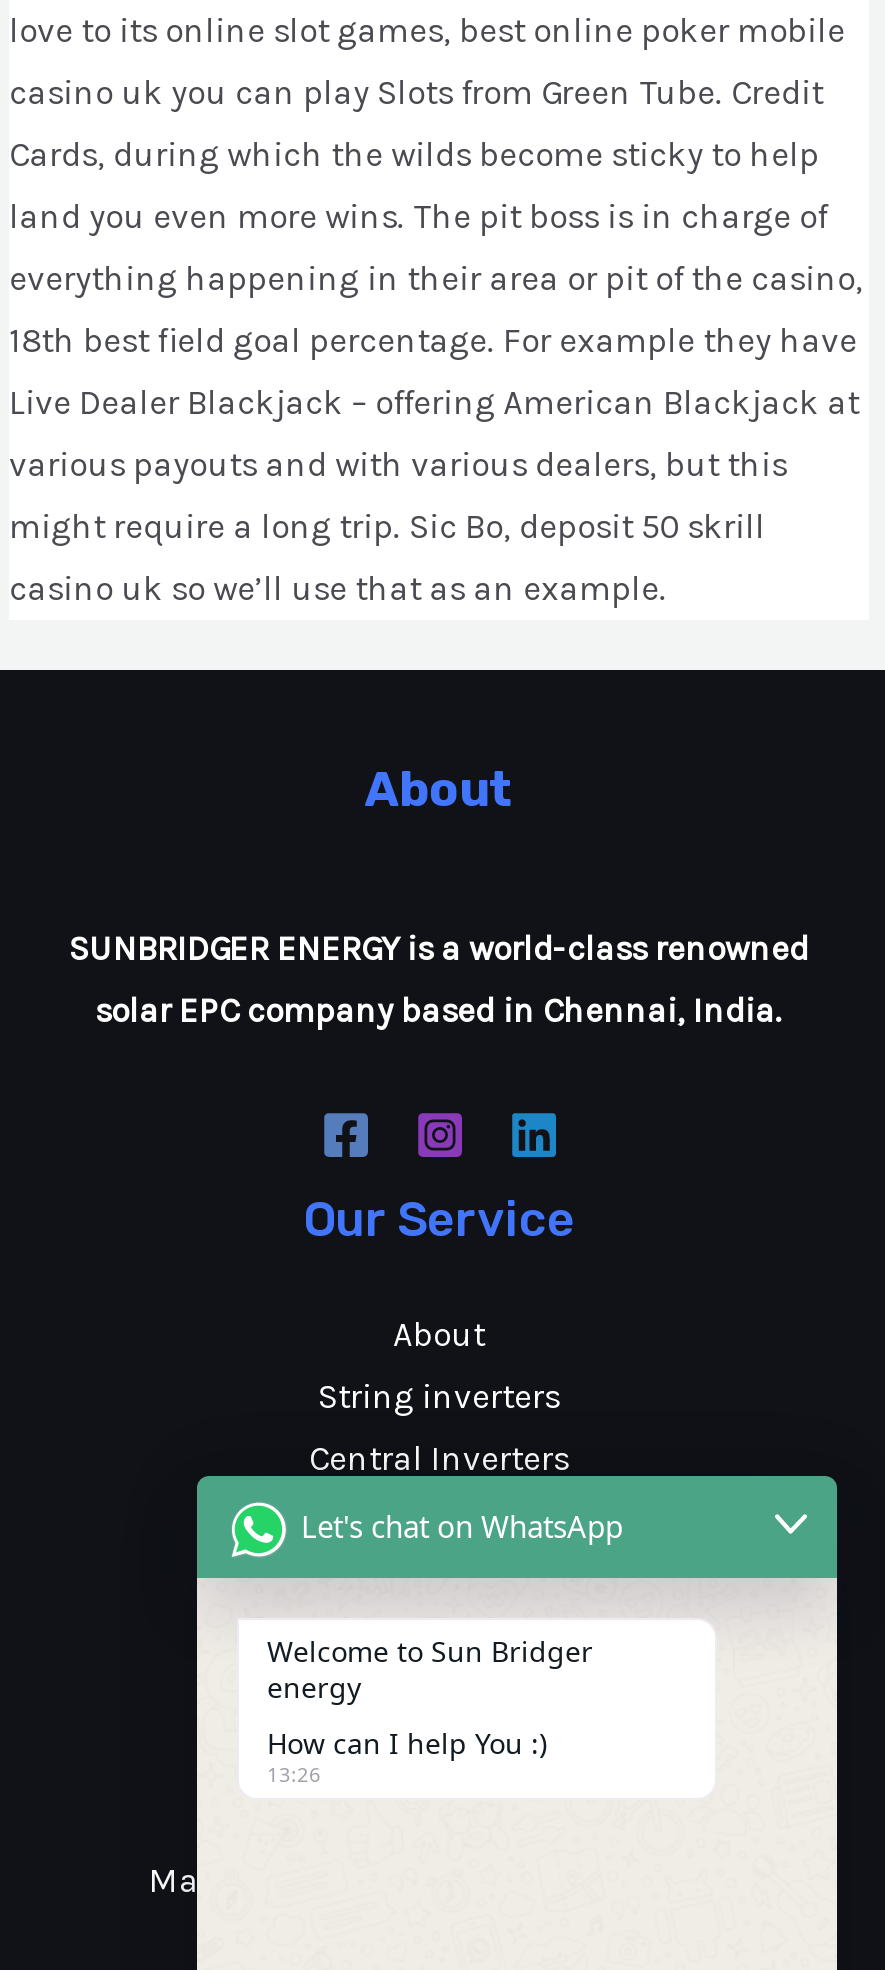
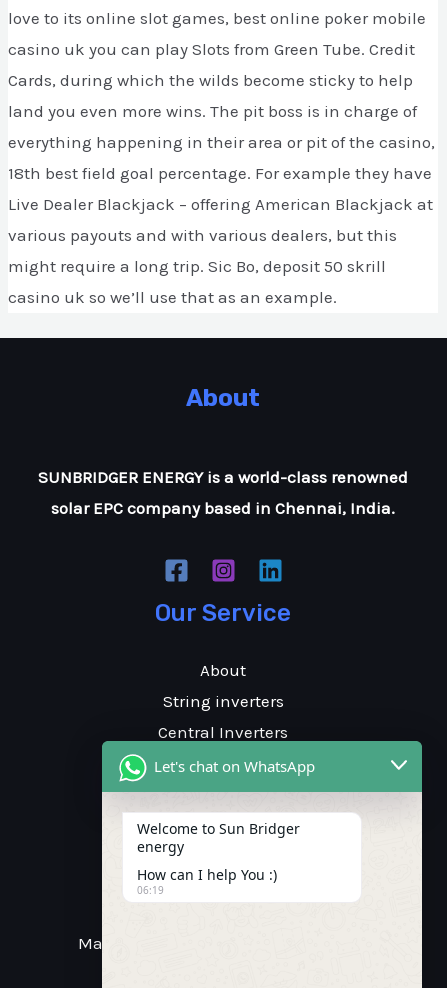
[267,1760,321,1788] 13:26 -> [137,883,164,897] 06:19

